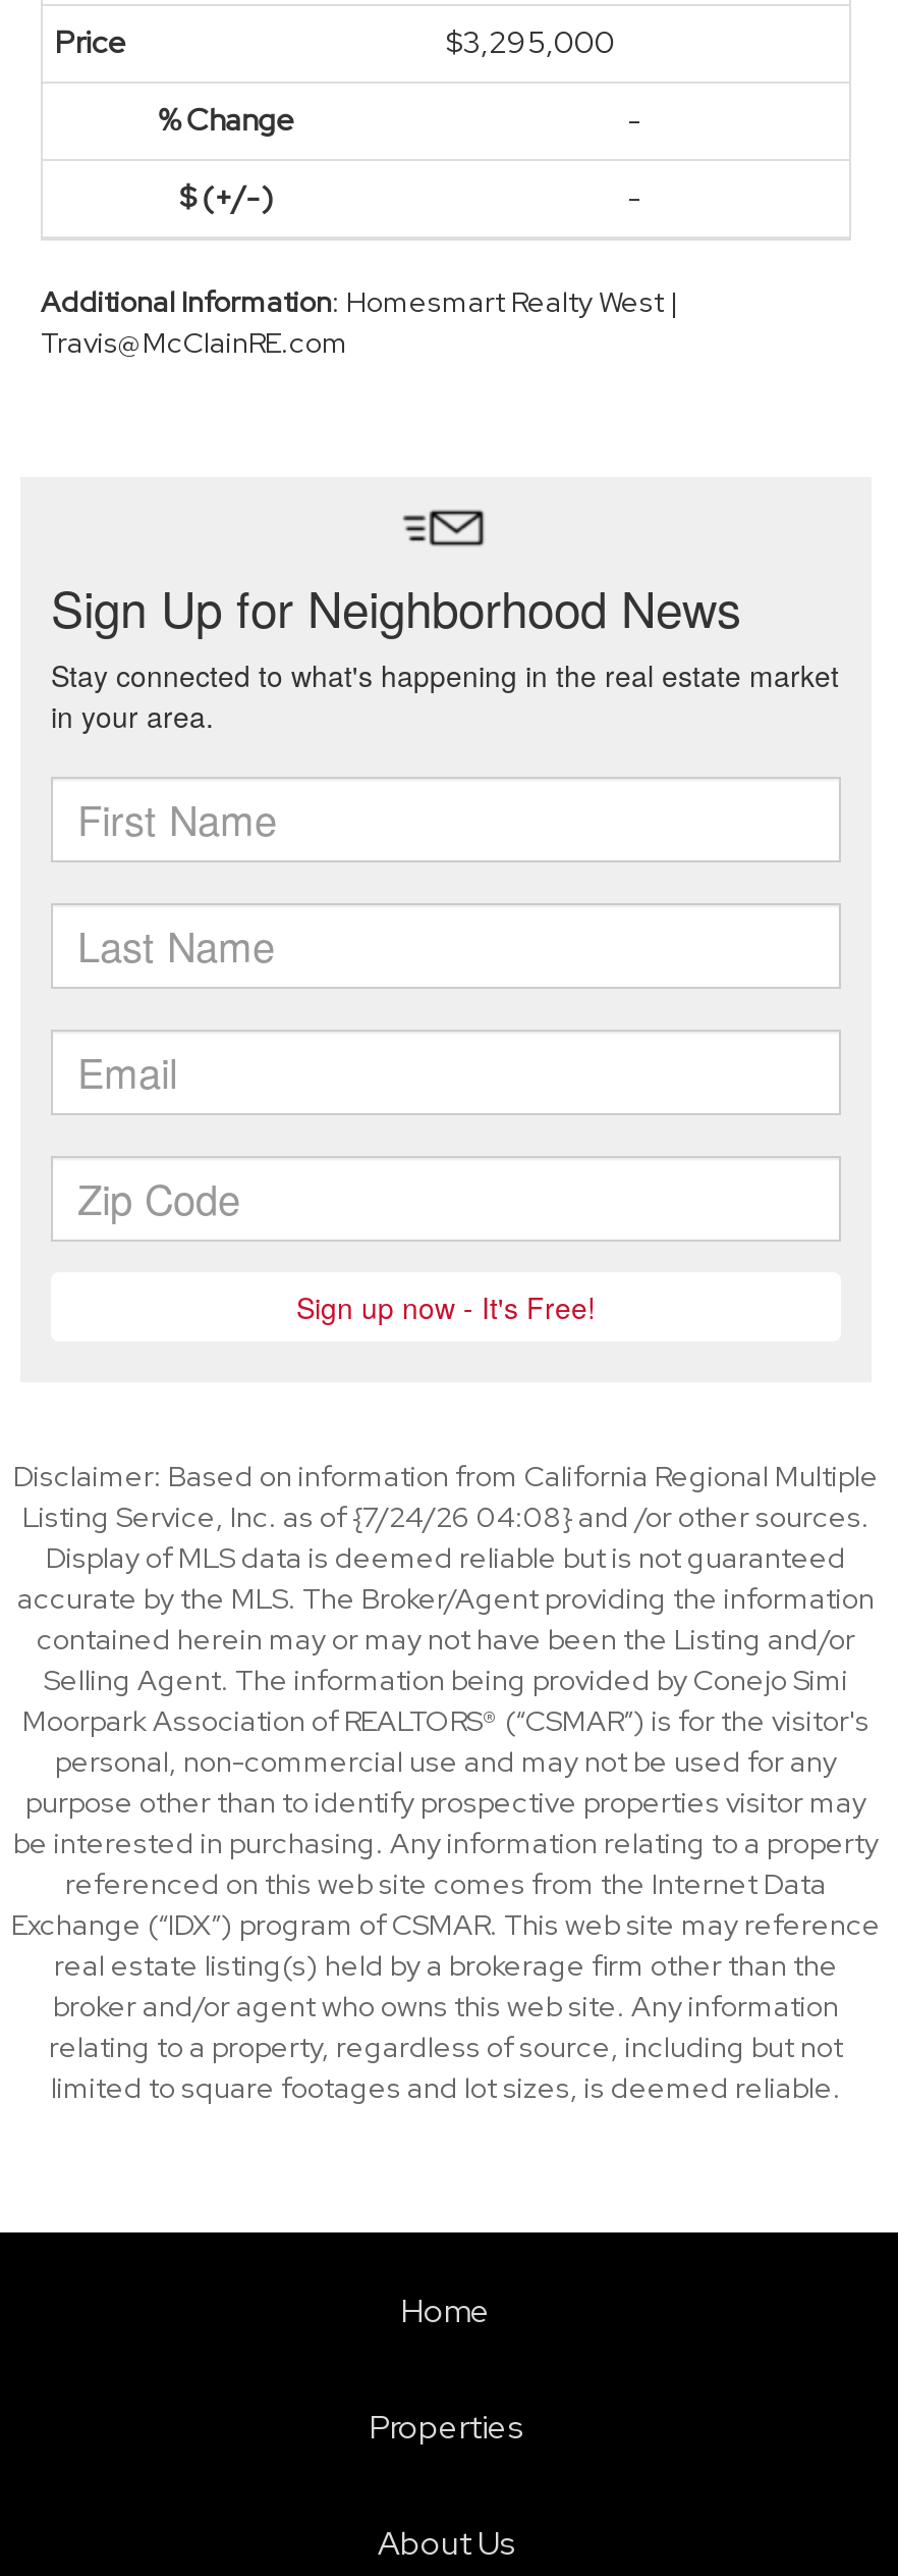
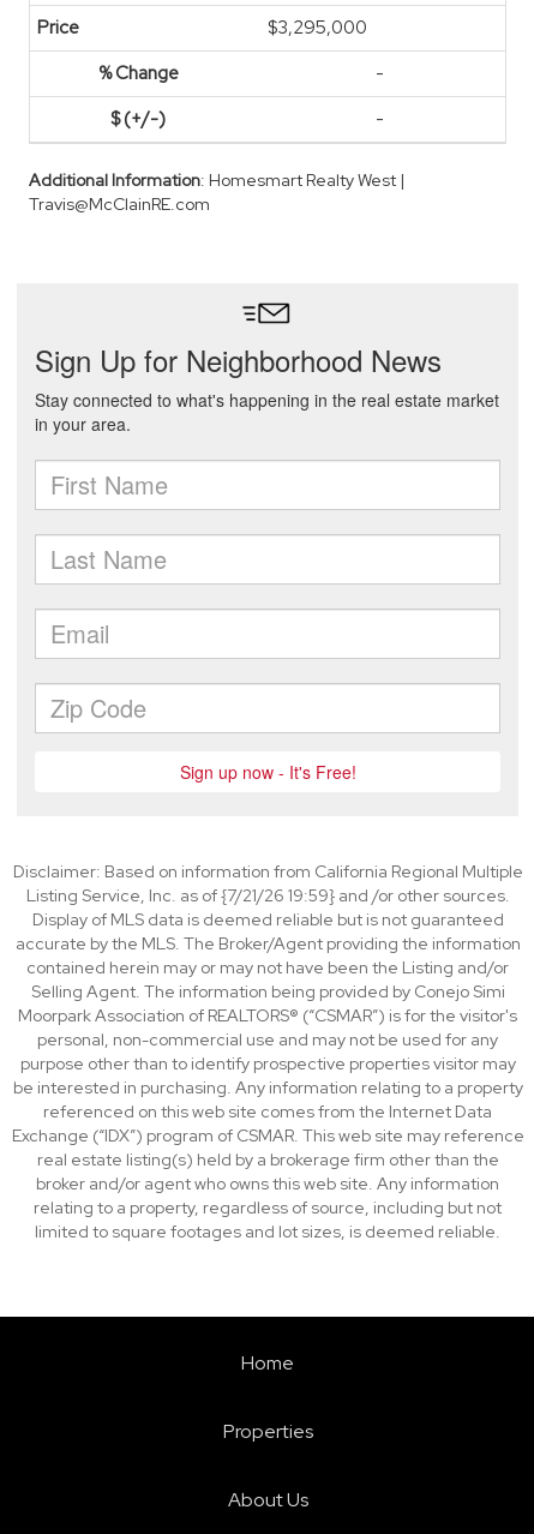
[22,1499,869,1535] Listing Service, Inc. as of {7/24/26 04:08} and /or other sources. -> [26,885,509,906] Listing Service, Inc. as of {7/21/26 19:59} and /or other sources.

